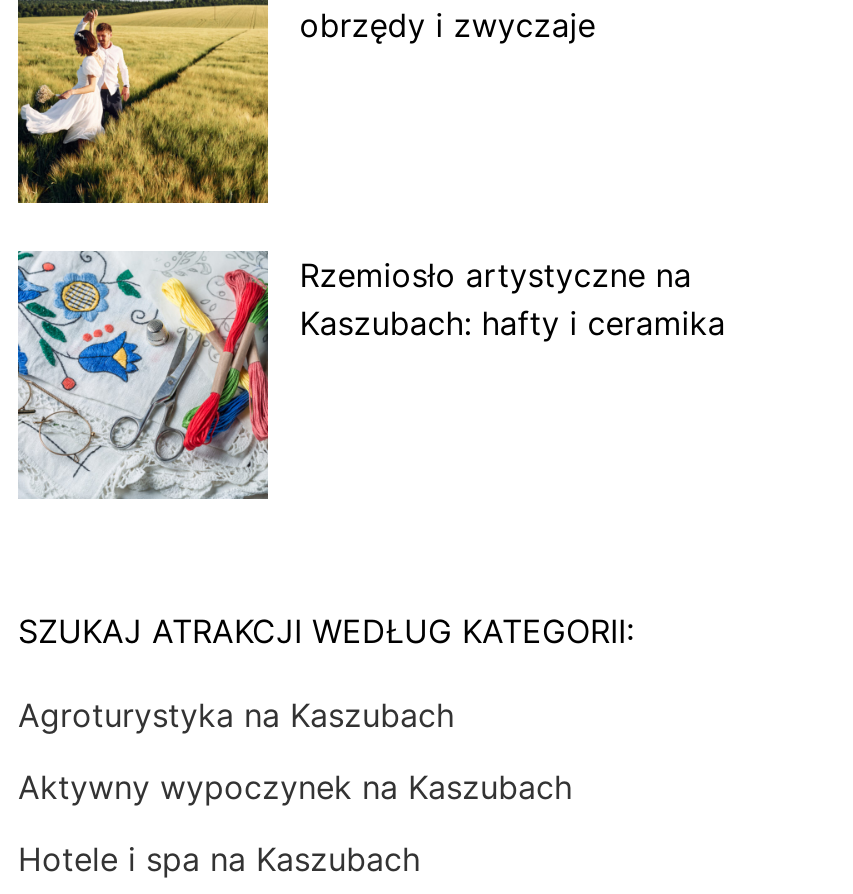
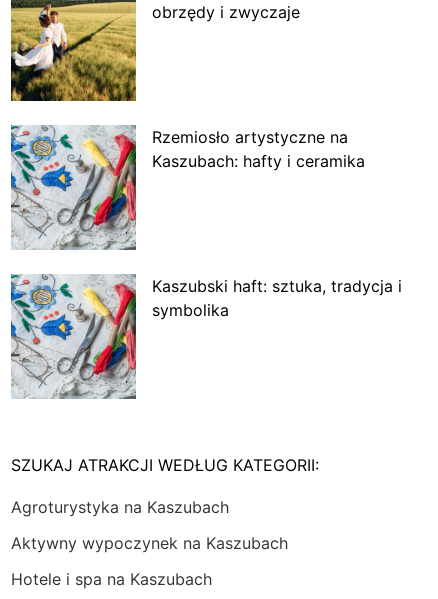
none -> [152,276,402,320] Kaszubski haft: sztuka, tradycja i | symbolika

